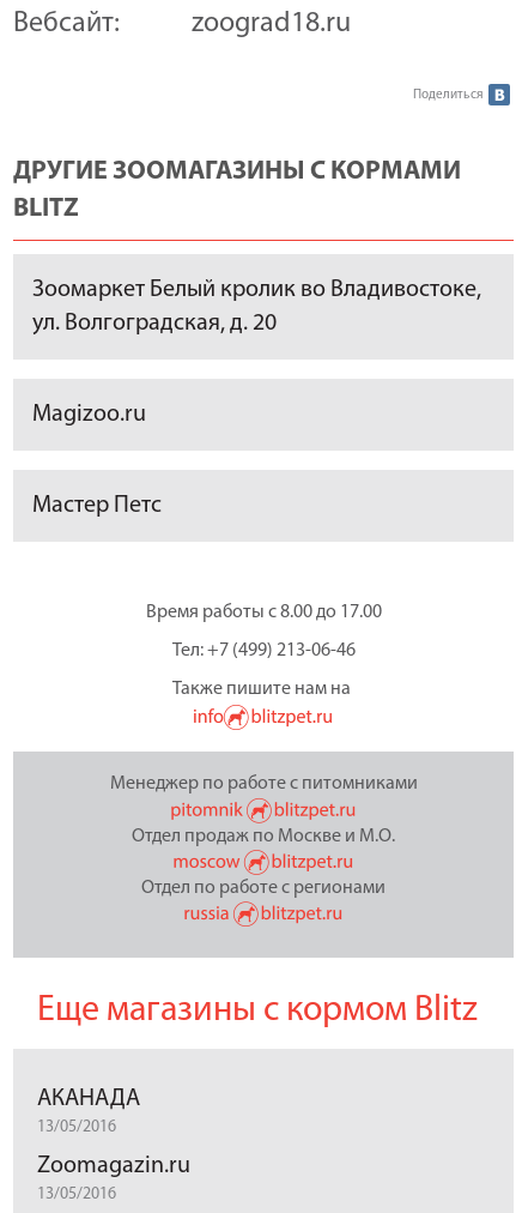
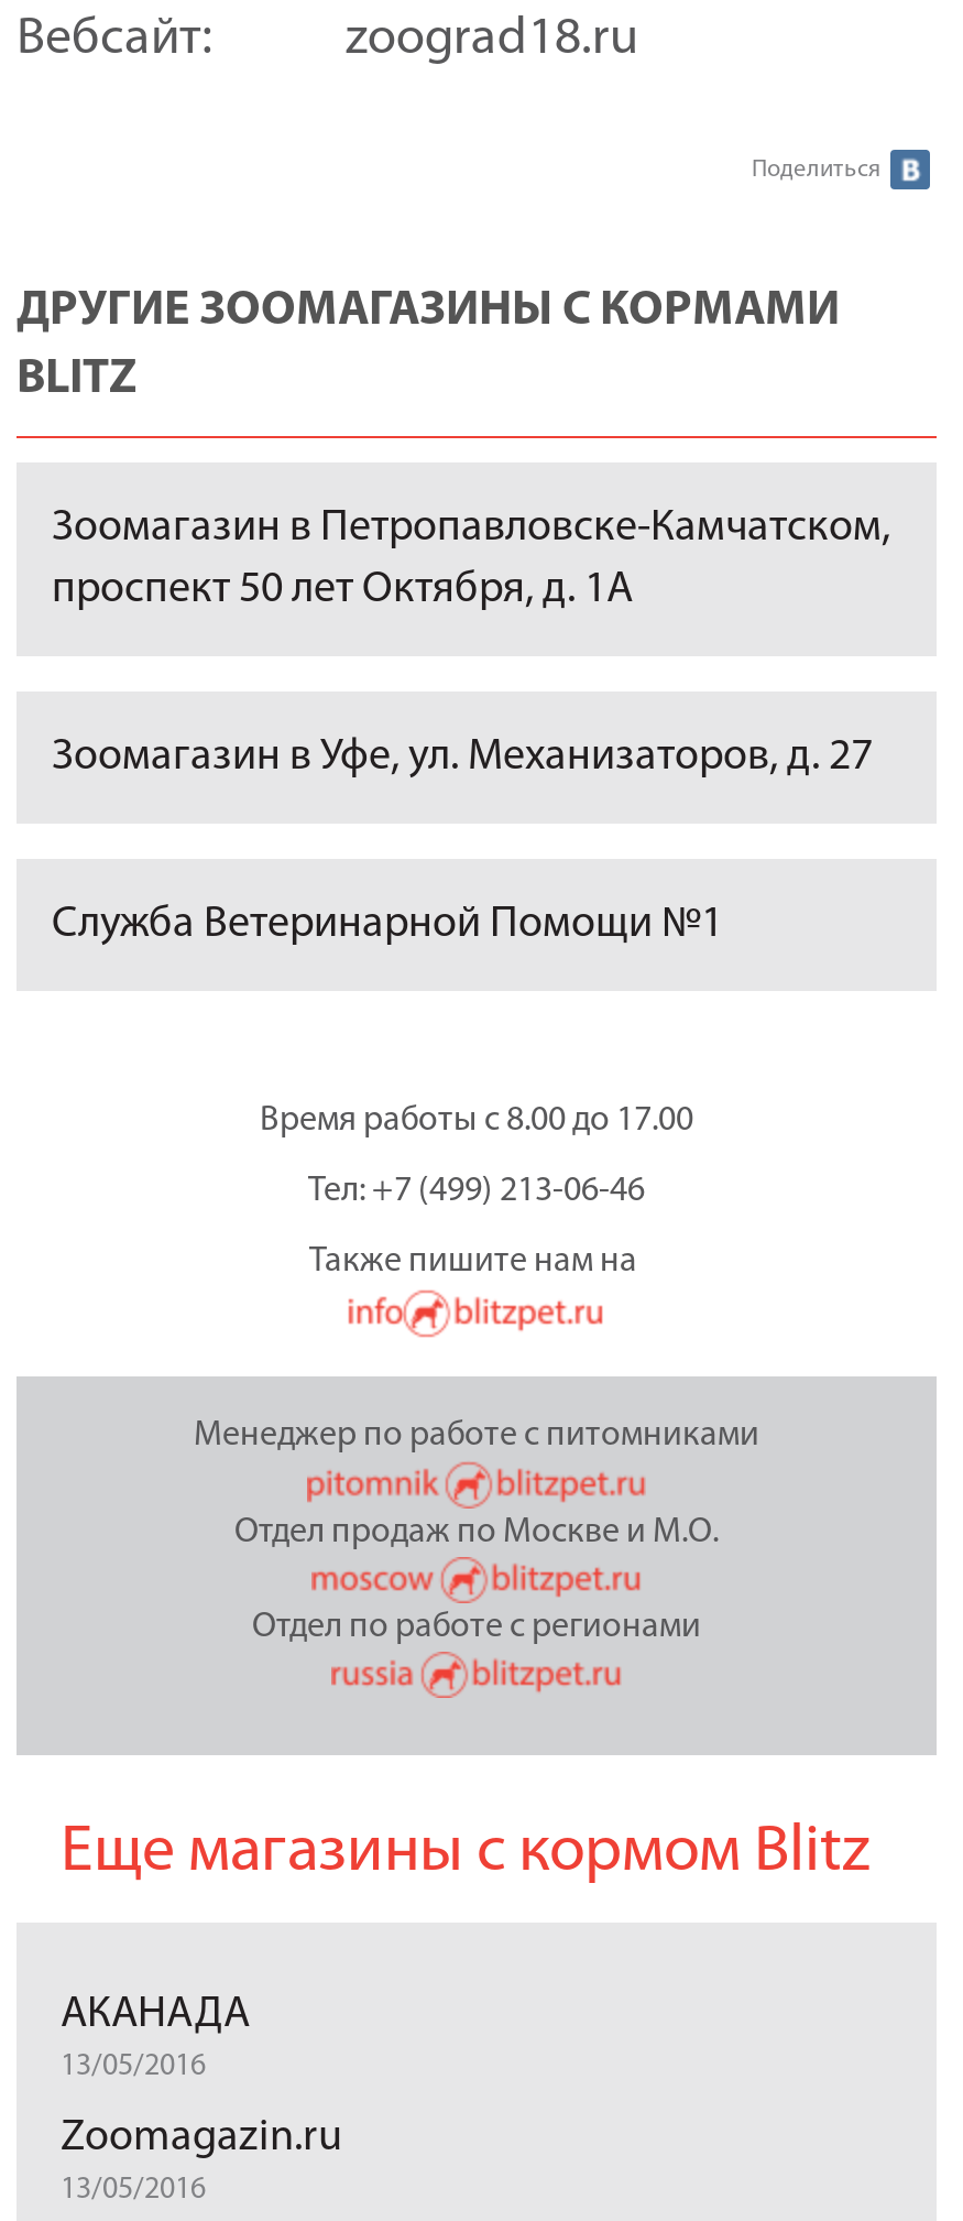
[32,278,481,336] Зоомаркет Белый кролик во Владивостоке, | ул. Волгоградская, д. 20 -> [52,507,890,613] Зоомагазин в Петропавловске-Камчатском, | проспект 50 лет Октября, д. 1А
[32,403,146,427] Magizoo.ru -> [52,736,873,780] Зоомагазин в Уфе, ул. Механизаторов, д. 27
[32,494,162,518] Мастер Петс -> [52,903,723,947] Служба Ветеринарной Помощи №1

